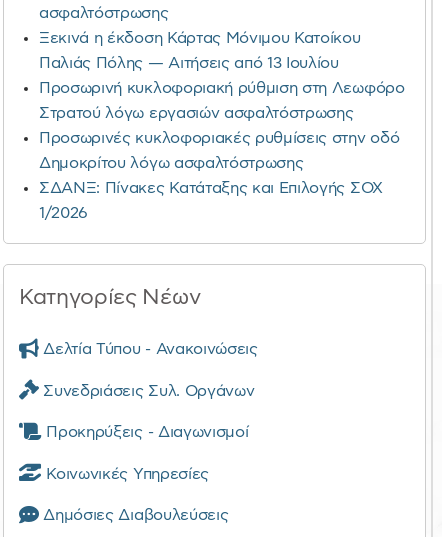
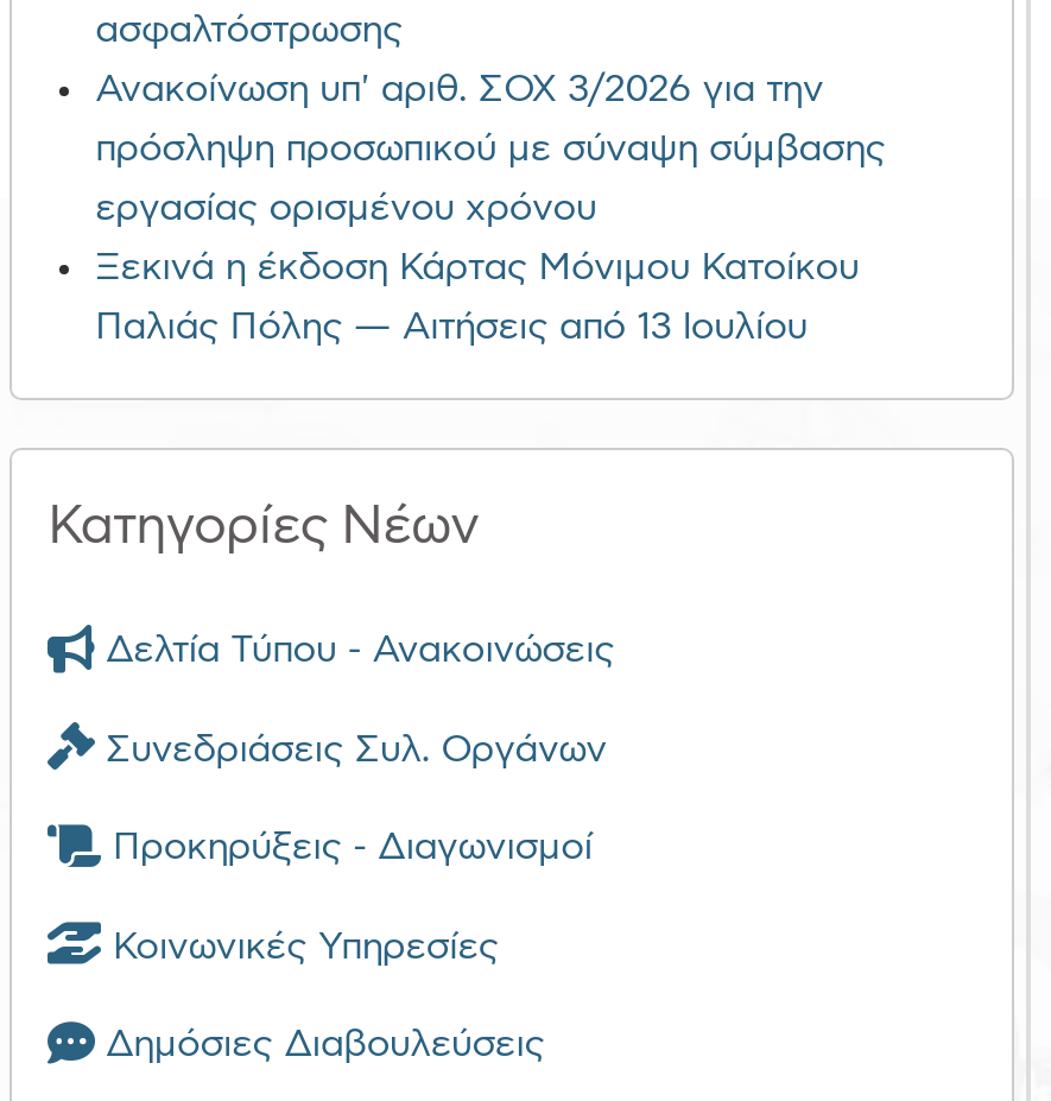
none -> [95,70,885,226] Ανακοίνωση υπ' αριθ. ΣΟΧ 3/2026 για την | πρόσληψη προσωπικού με σύναψη σύμβασης | εργασίας ορισμένου χρόνου
moved [39,30,360,71] -> [95,248,859,345]: Ξεκινά η έκδοση Κάρτας Μόνιμου Κατοίκου | Παλιάς Πόλης — Αιτήσεις από 13 Ιουλίου
[39,80,405,221] Προσωρινή κυκλοφοριακή ρύθμιση στη Λεωφόρο | Στρατού λόγω εργασιών ασφαλτόστρωσης | Προσωρινές κυκλοφοριακές ρυθμίσεις στην οδό | Δημοκρίτου λόγω ασφαλτόστρωσης | ΣΔΑΝΞ: Πίνακες Κατάταξης και Επιλογής ΣΟΧ | 1/2026 -> none

